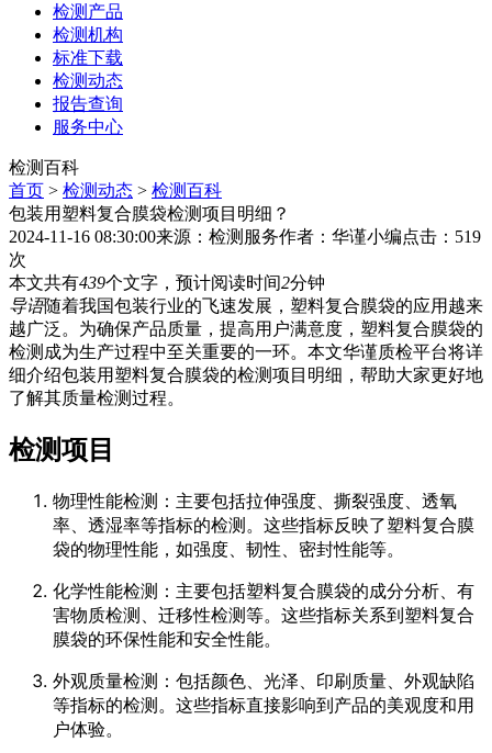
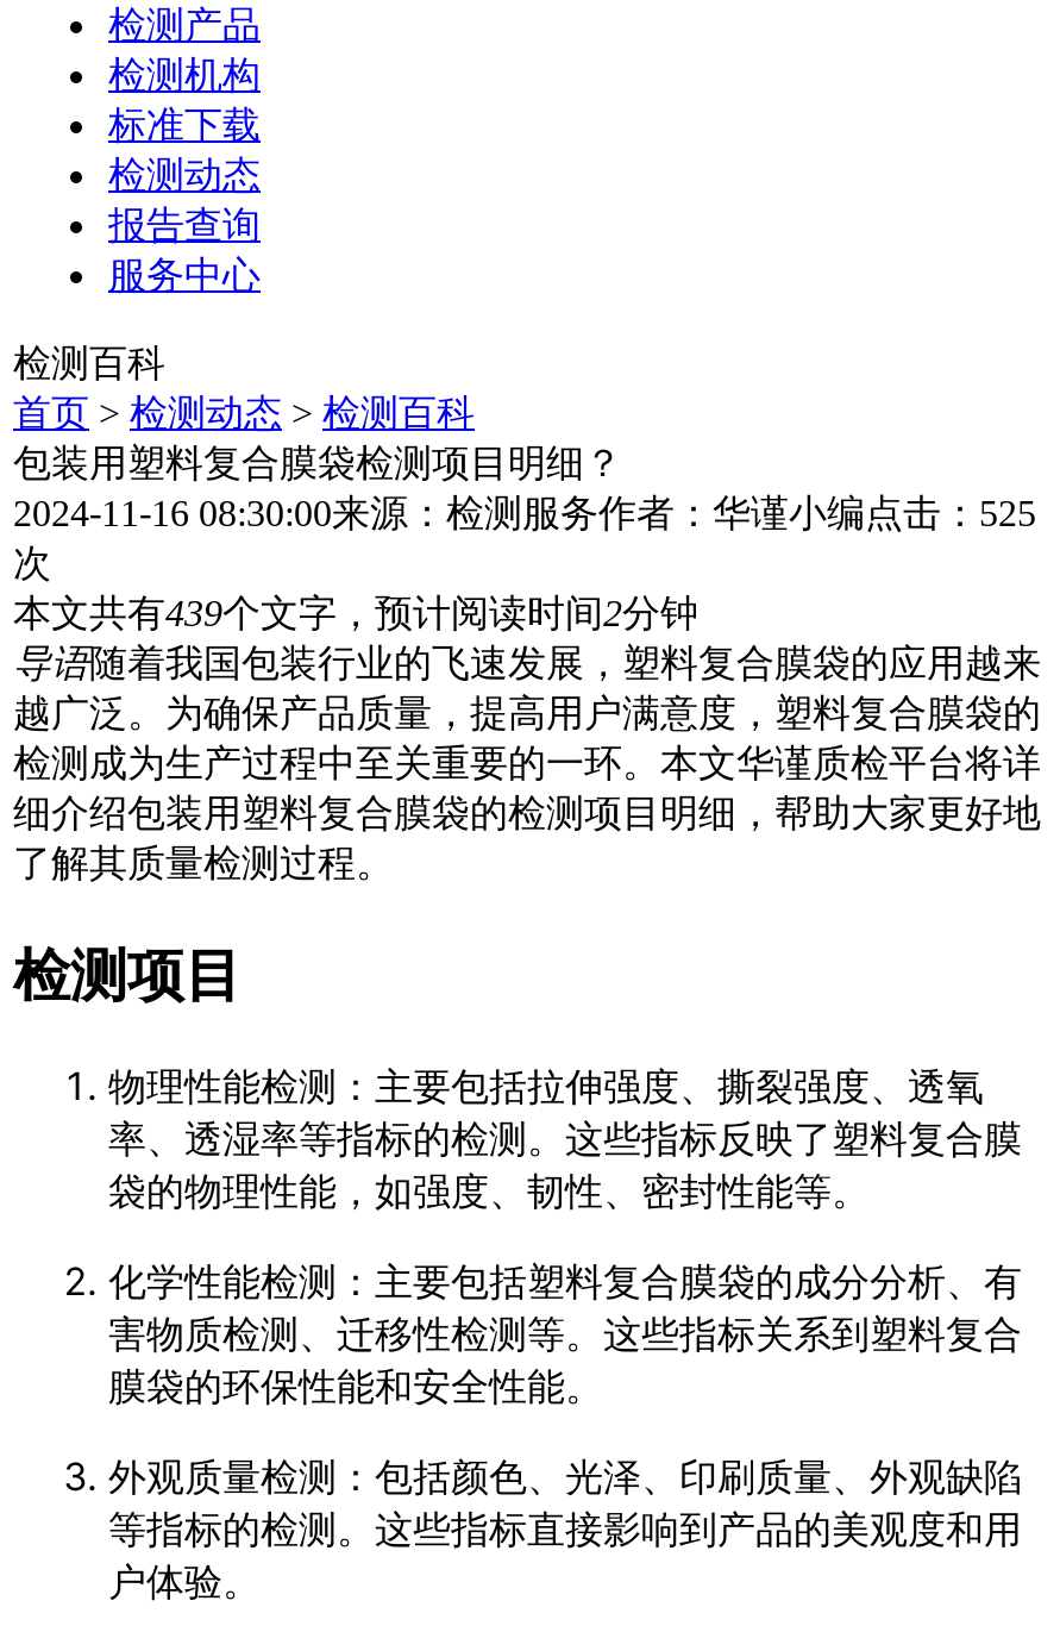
[9,227,481,246] 2024-11-16 08:30:00来源：检测服务作者：华谨小编点击：519 -> [13,493,1036,533] 2024-11-16 08:30:00来源：检测服务作者：华谨小编点击：525

